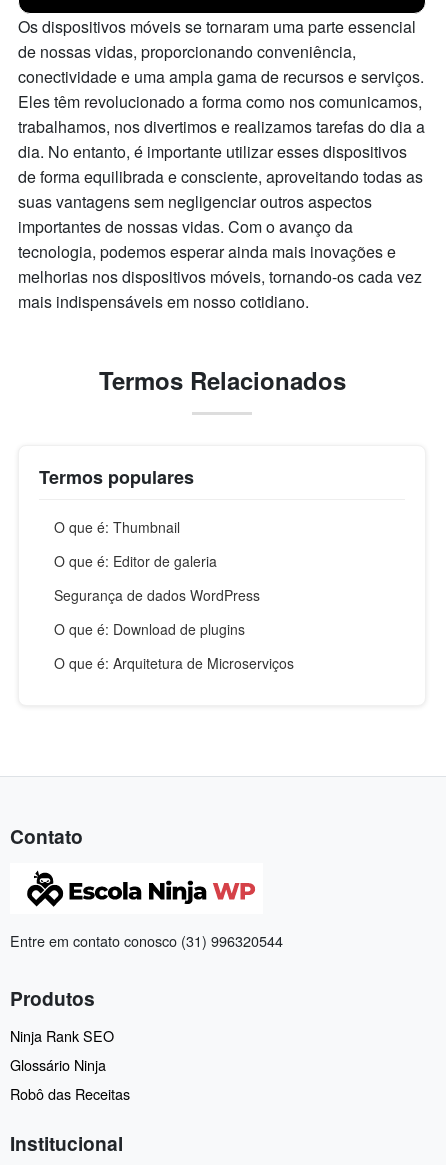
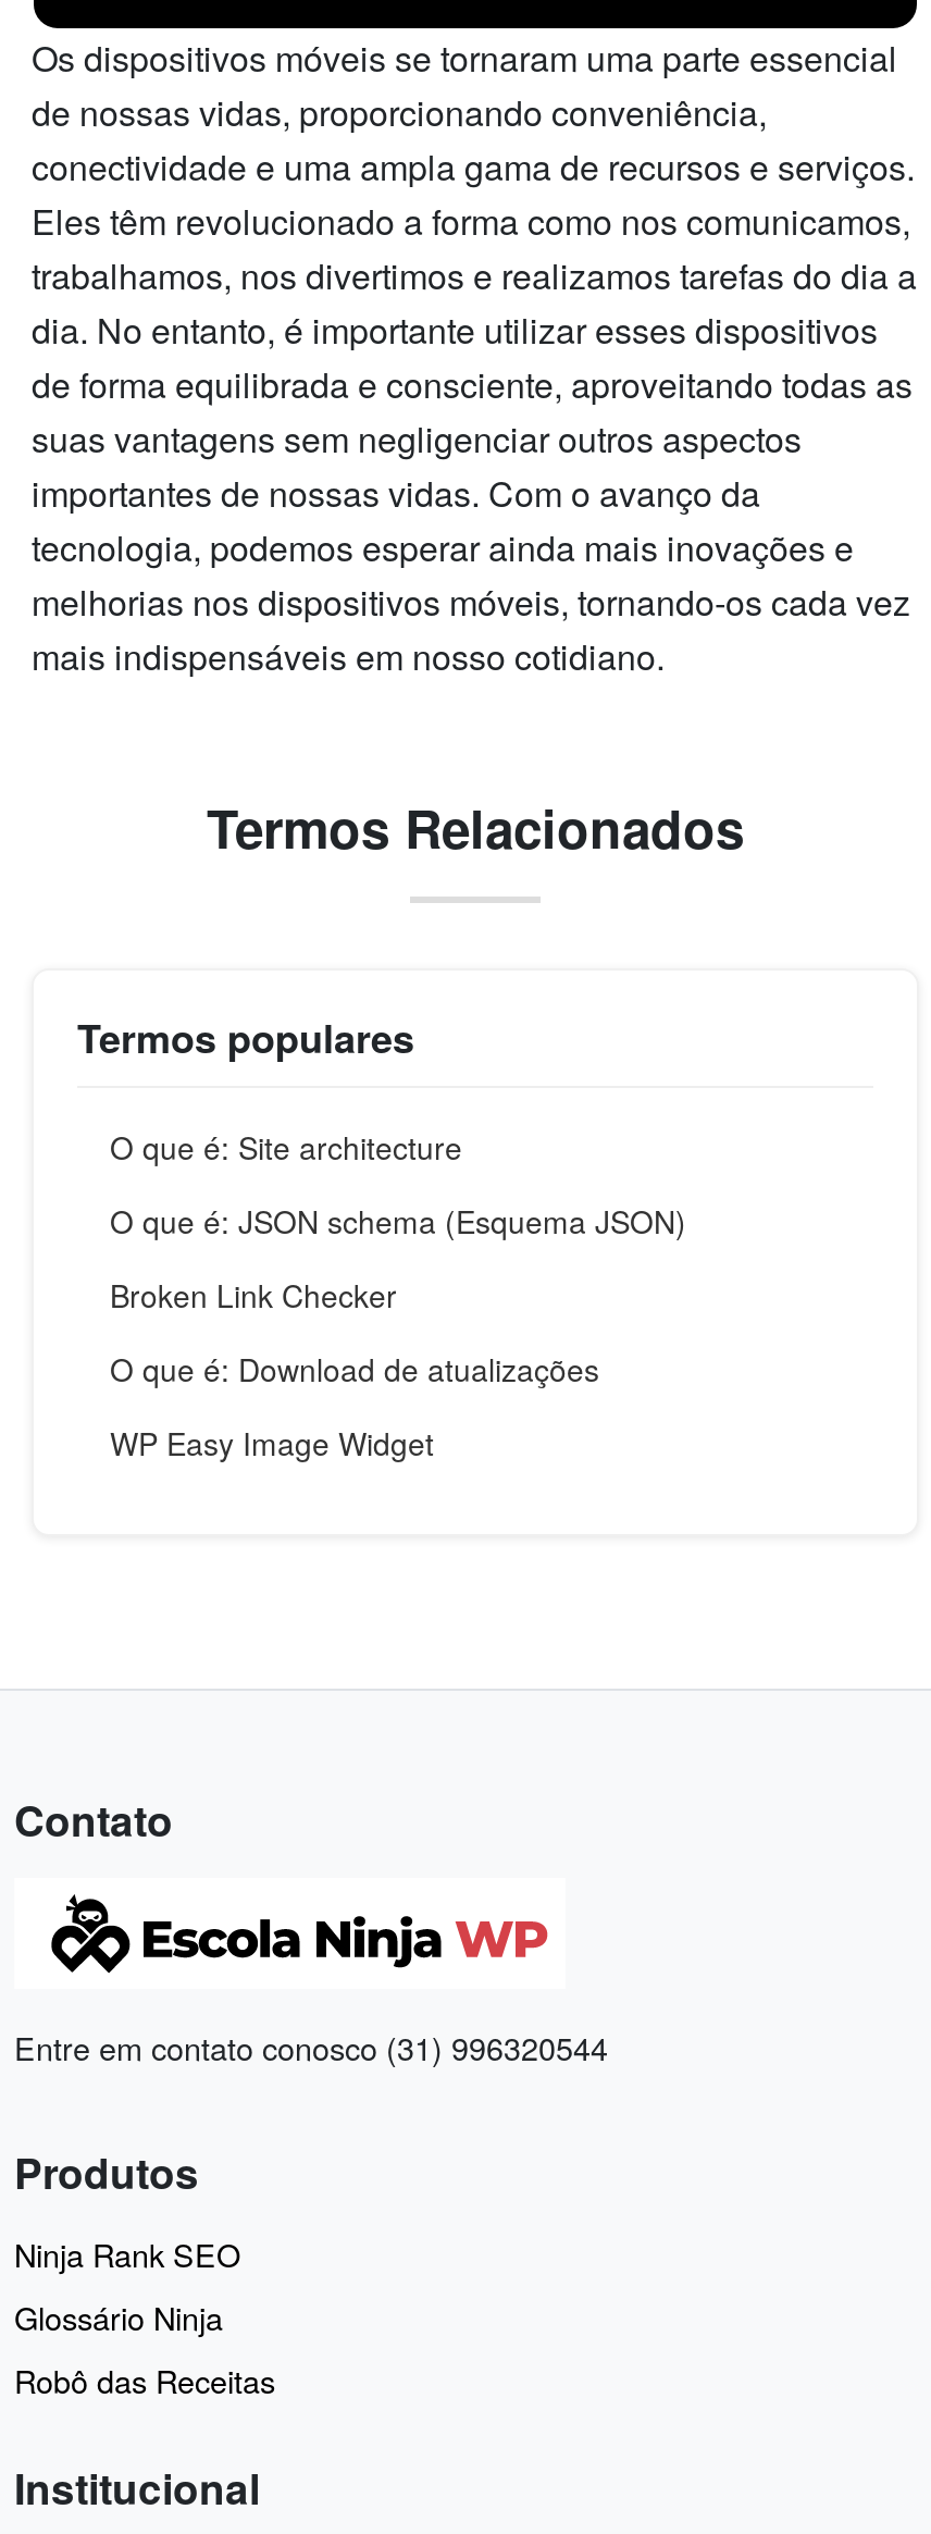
[54,517,180,537] O que é: Thumbnail -> [110,1126,462,1169] O que é: Site architecture
[54,551,217,571] O que é: Editor de galeria -> [110,1200,686,1243] O que é: JSON schema (Esquema JSON)
[54,585,260,605] Segurança de dados WordPress -> [110,1274,397,1317] Broken Link Checker
[54,619,245,639] O que é: Download de plugins -> [110,1348,599,1391] O que é: Download de atualizações
[54,653,294,673] O que é: Arquitetura de Microserviços -> [110,1422,434,1465] WP Easy Image Widget

